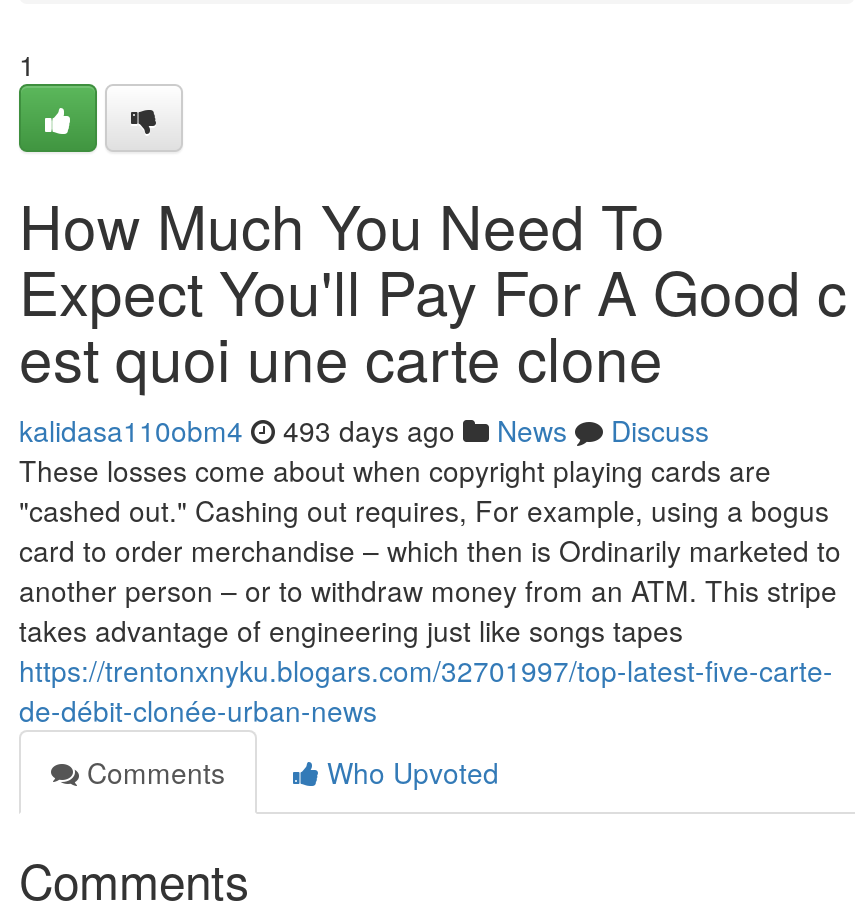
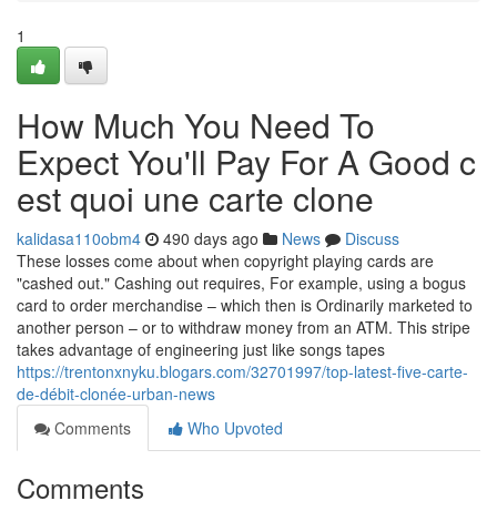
[19,410,709,450] kalidasa110obm4 493 days ago News Discuss -> [17,227,399,249] kalidasa110obm4 490 days ago News Discuss

